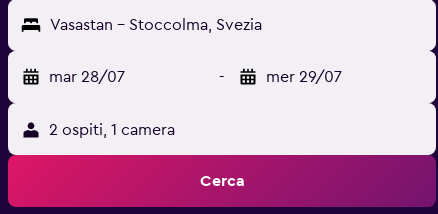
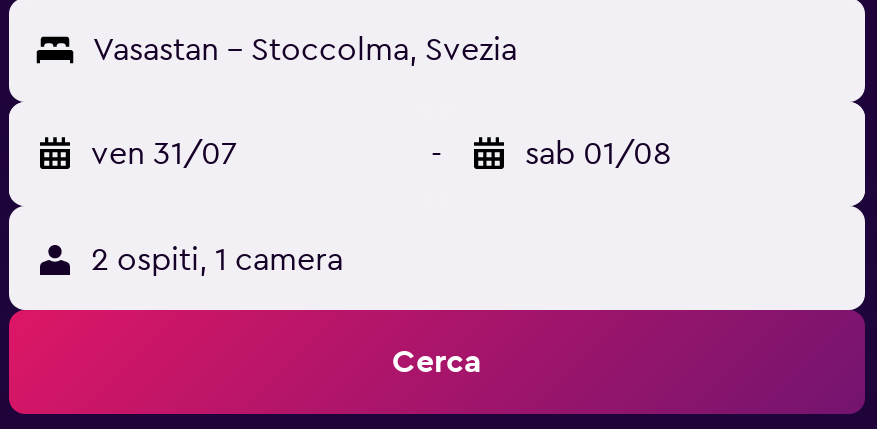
[49,69,125,85] mar 28/07 -> [91,138,237,170] ven 31/07
[266,69,342,85] mer 29/07 -> [525,138,671,170] sab 01/08

